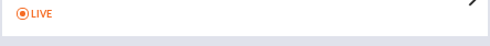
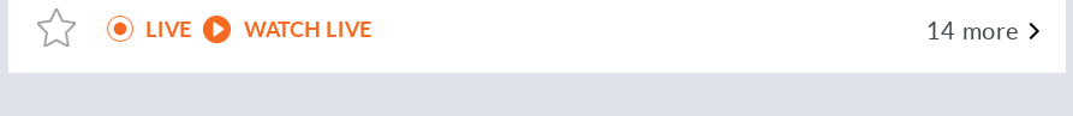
none -> [244,12,1018,45] WATCH LIVE | 14 more

